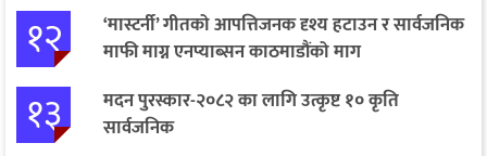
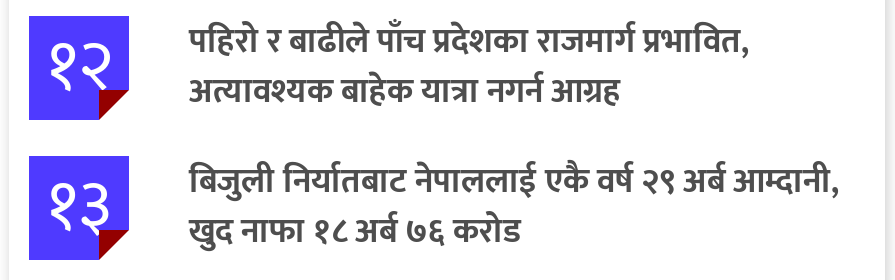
[103,10,464,68] ‘मास्टर्नी’ गीतको आपत्तिजनक दृश्य हटाउन र सार्वजनिक | माफी माग्न एनप्याब्सन काठमाडौंको माग -> [189,15,749,121] पहिरो र बाढीले पाँच प्रदेशका राजमार्ग प्रभावित, | अत्यावश्यक बाहेक यात्रा नगर्न आग्रह
[103,86,399,143] मदन पुरस्कार-२०८२ का लागि उत्कृष्ट १० कृति | सार्वजनिक -> [189,155,839,261] बिजुली निर्यातबाट नेपाललाई एकै वर्ष २९ अर्ब आम्दानी, | खुद नाफा १८ अर्ब ७६ करोड

